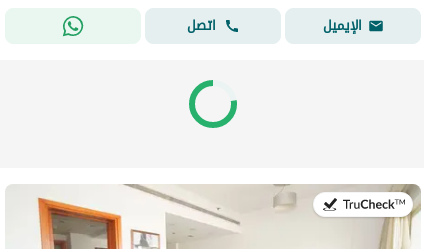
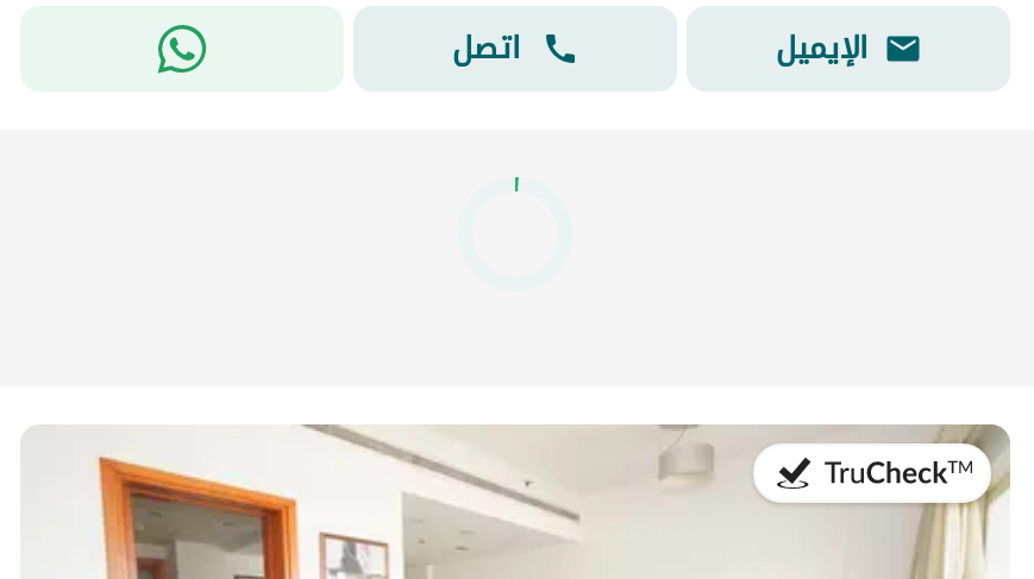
[188,79,238,129] [image] -> none

